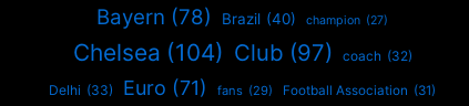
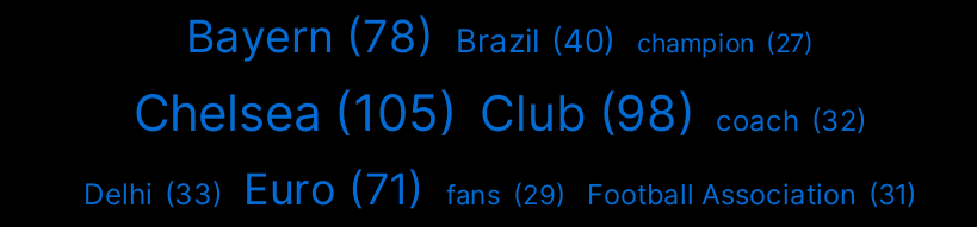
[73,39,412,67] Chelsea (104) Club (97) coach (32) -> [134,84,866,144] Chelsea (105) Club (98) coach (32)

